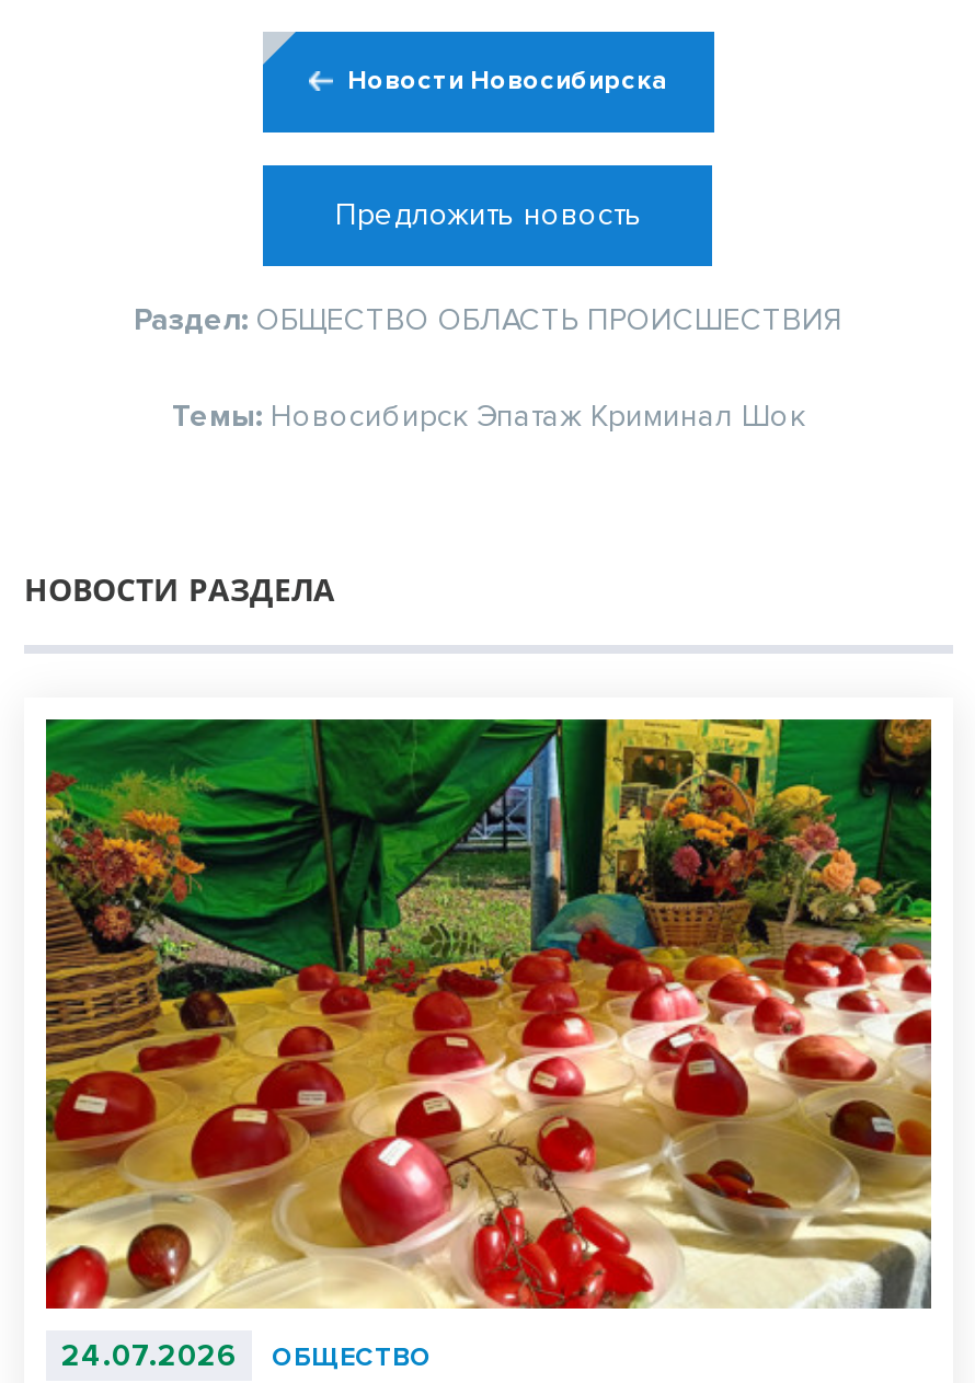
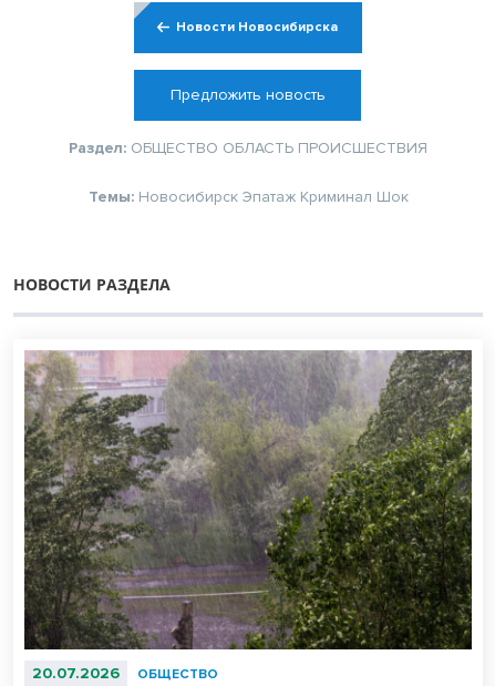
[44,717,933,1376] [image] | 24.07.2026 ОБЩЕСТВО -> [23,349,473,682] [image] | 20.07.2026 ОБЩЕСТВО

